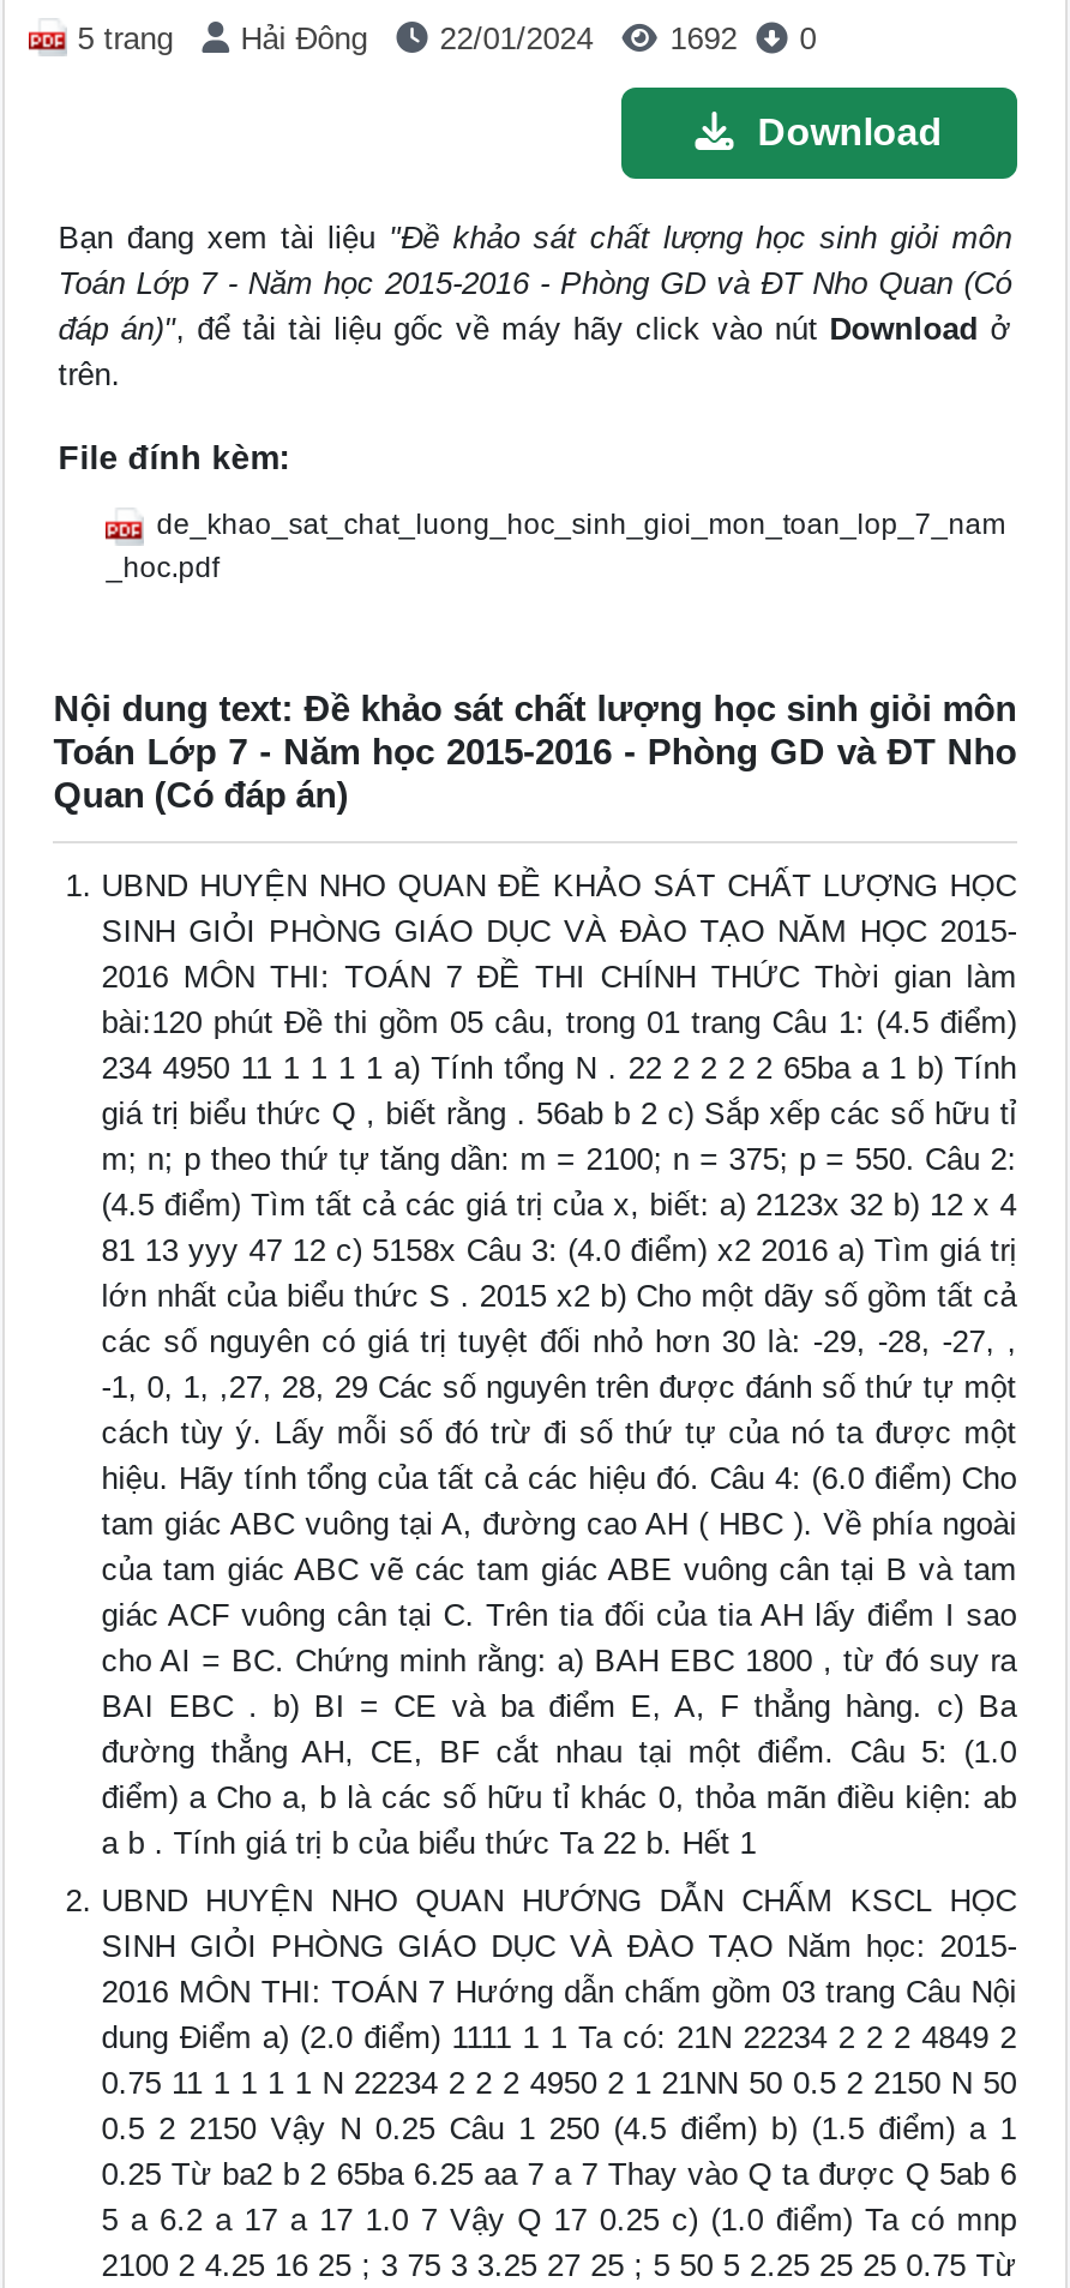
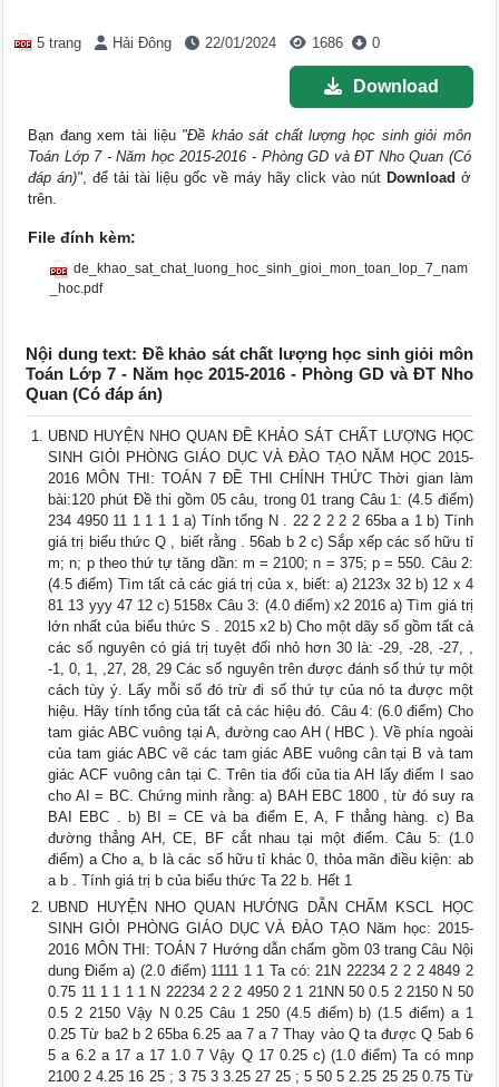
[670,20,816,56] 1692 0 -> [312,35,380,51] 1686 0

